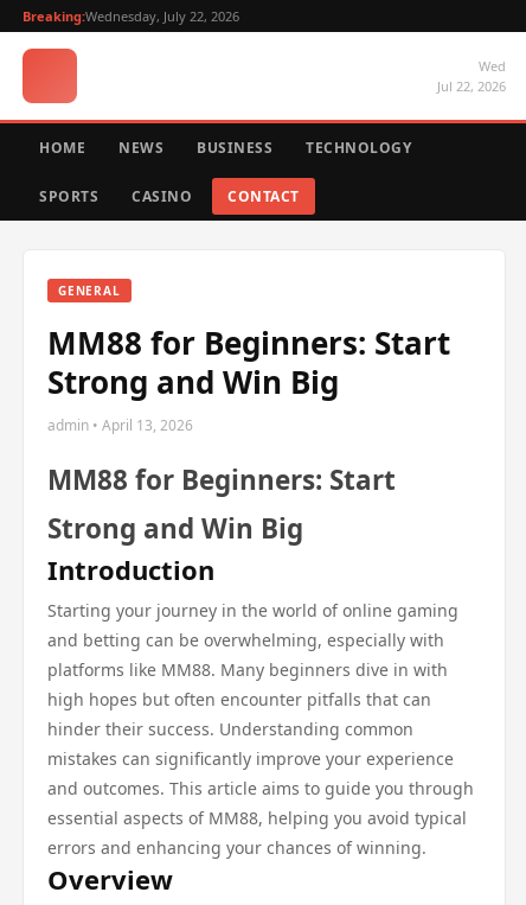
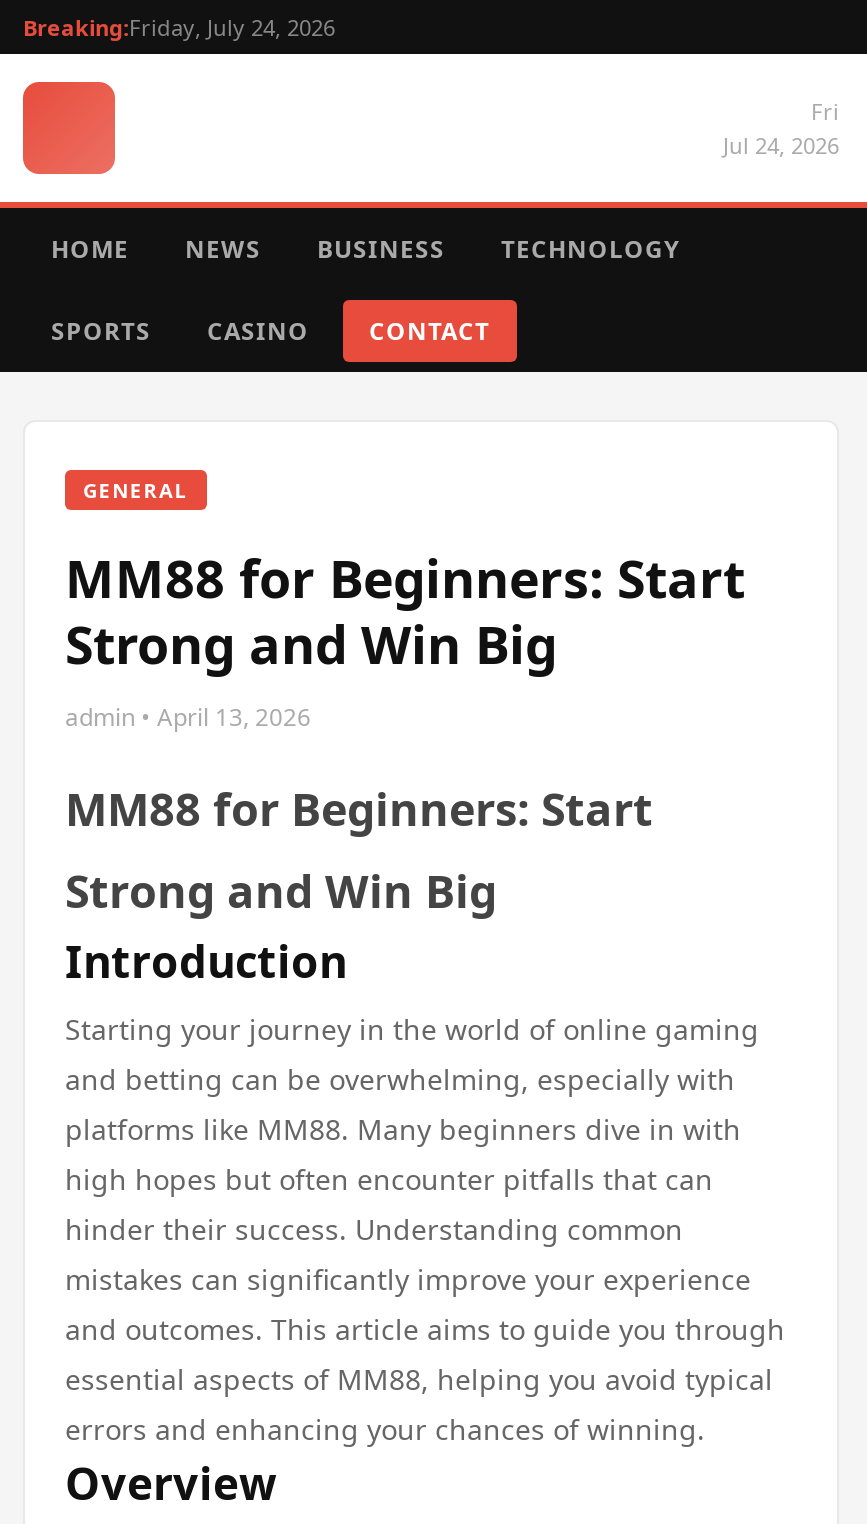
[23,7,239,25] Breaking:Wednesday, July 22, 2026 -> [23,12,335,42] Breaking:Friday, July 24, 2026
[437,57,506,95] Wed | Jul 22, 2026 -> [723,96,839,160] Fri | Jul 24, 2026

